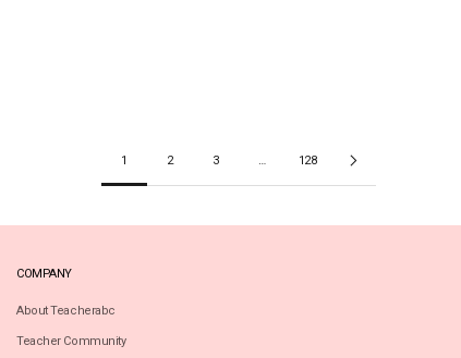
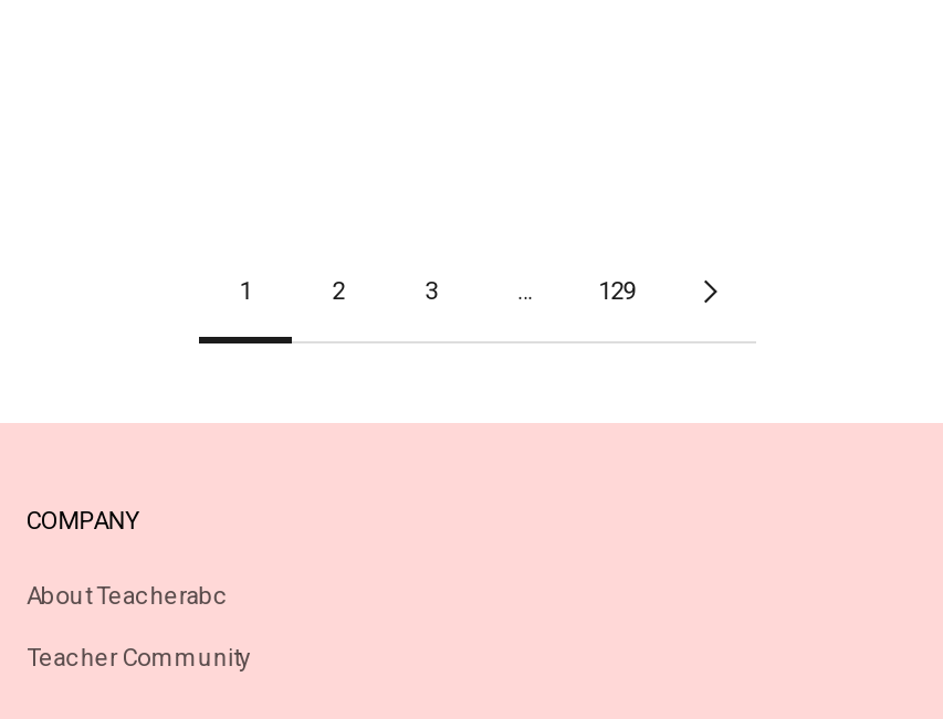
[298,153,316,167] 128 -> [599,276,635,305] 129

